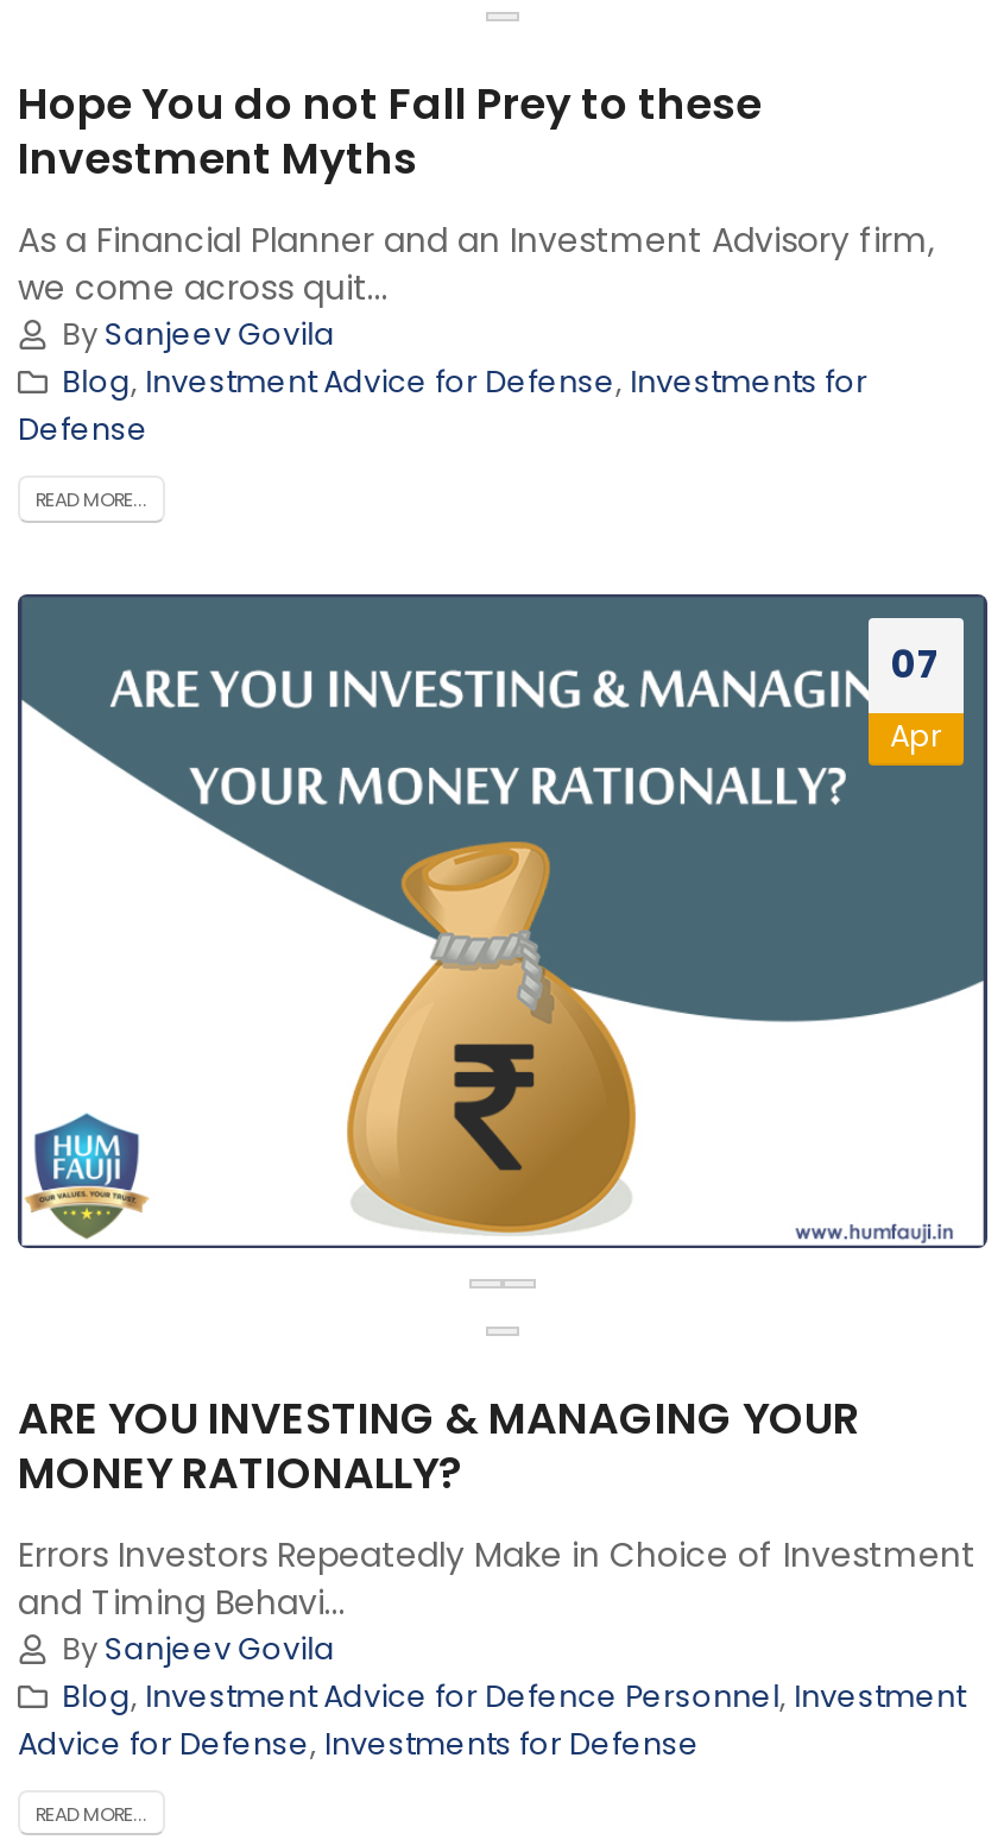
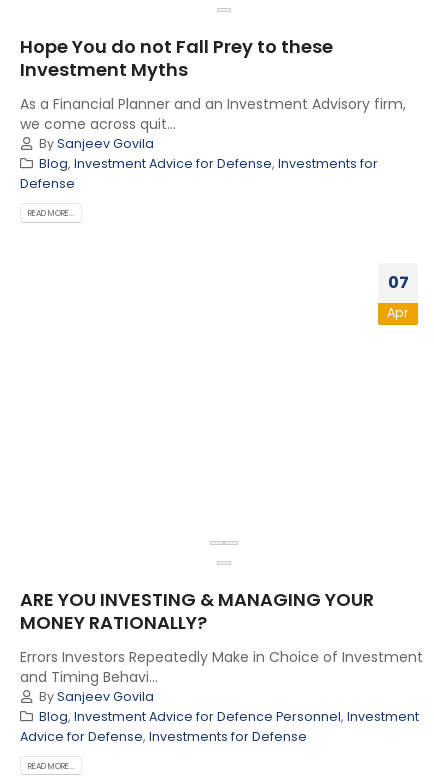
[15,592,990,1250] [image] -> none

